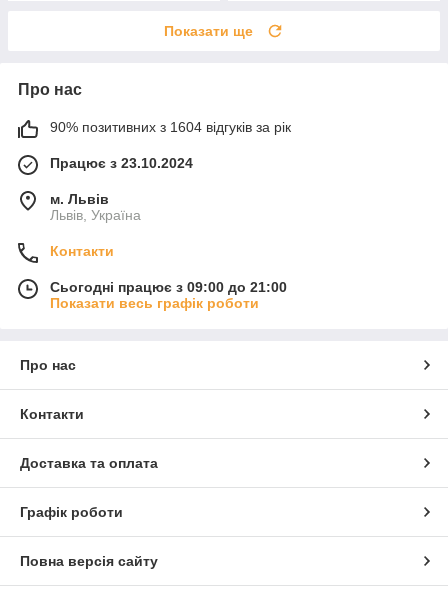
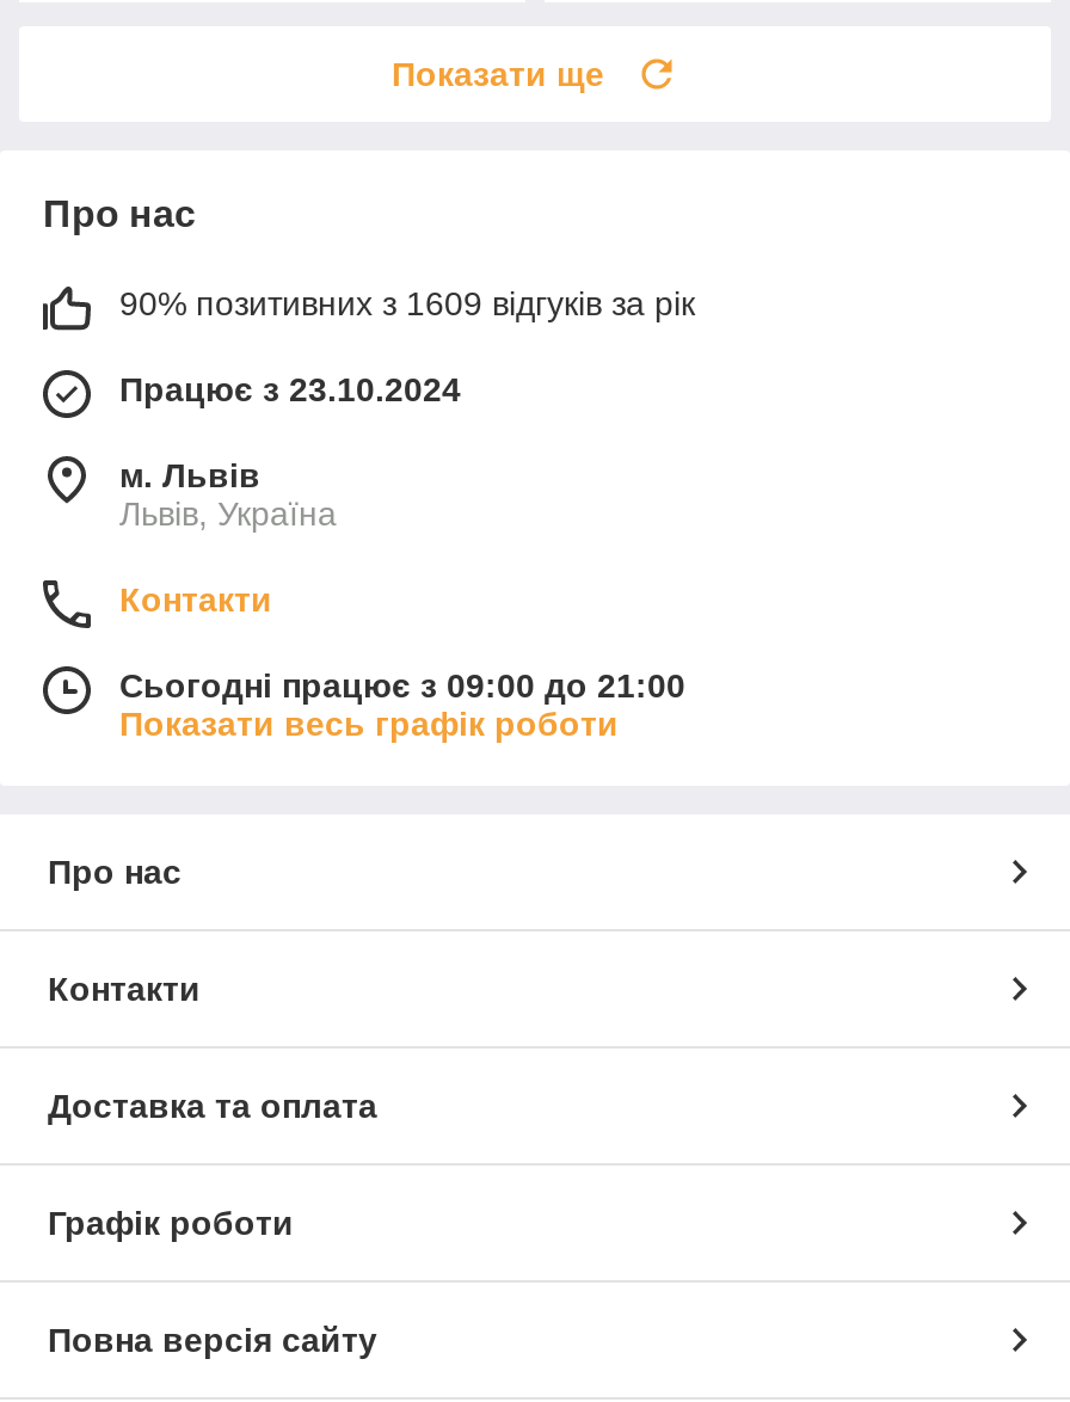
[50,119,291,135] 90% позитивних з 1604 відгуків за рік -> [119,285,695,323] 90% позитивних з 1609 відгуків за рік

